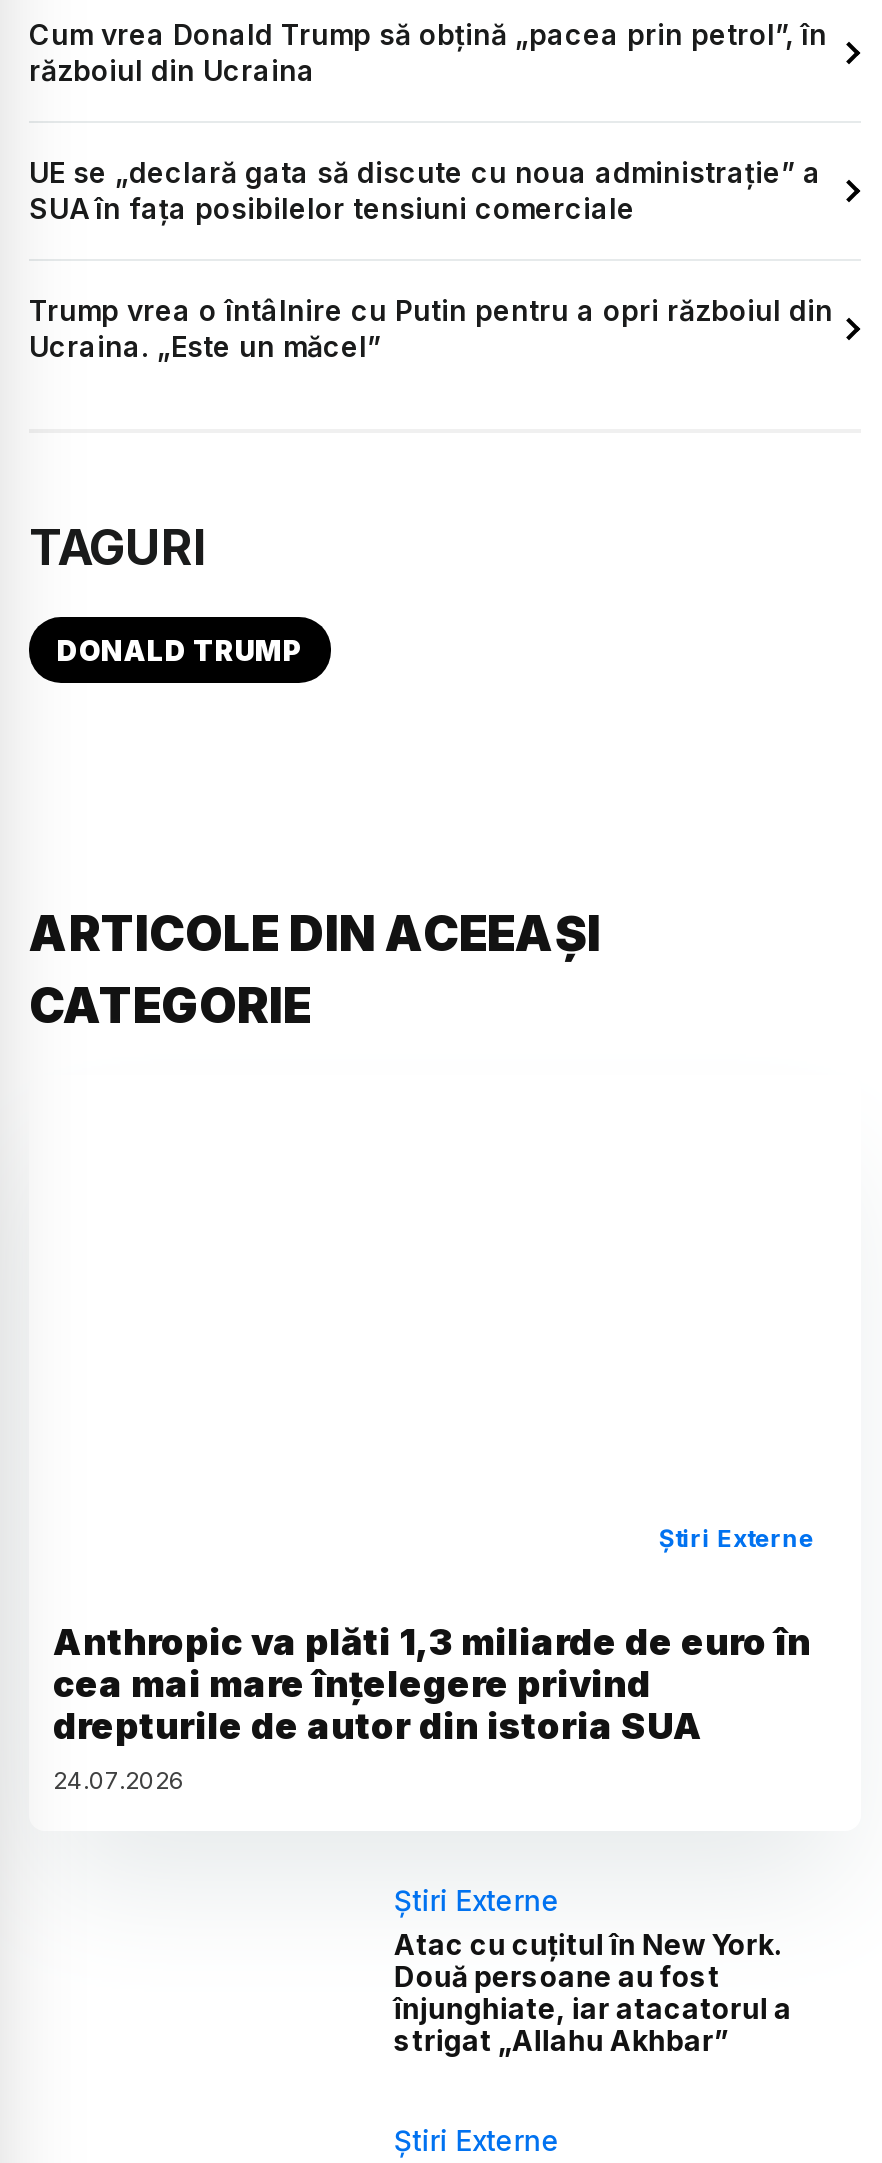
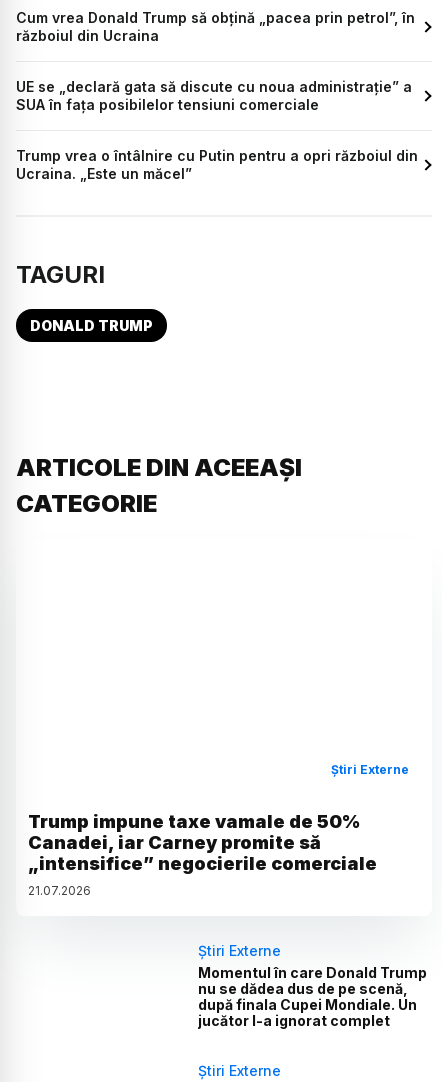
[53,1620,811,1794] Anthropic va plăti 1,3 miliarde de euro în | cea mai mare înțelegere privind | drepturile de autor din istoria SUA | 24.07.2026 -> [28,811,377,898] Trump impune taxe vamale de 50% | Canadei, iar Carney promite să | „intensifice” negocierile comerciale | 21.07.2026
[394,1926,792,2056] Atac cu cuțitul în New York. | Două persoane au fost | înjunghiate, iar atacatorul a | strigat „Allahu Akhbar” -> [198,964,427,1029] Momentul în care Donald Trump | nu se dădea dus de pe scenă, | după finala Cupei Mondiale. Un | jucător l-a ignorat complet

